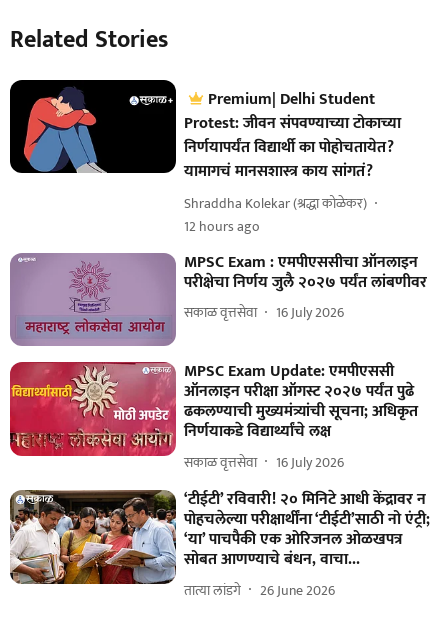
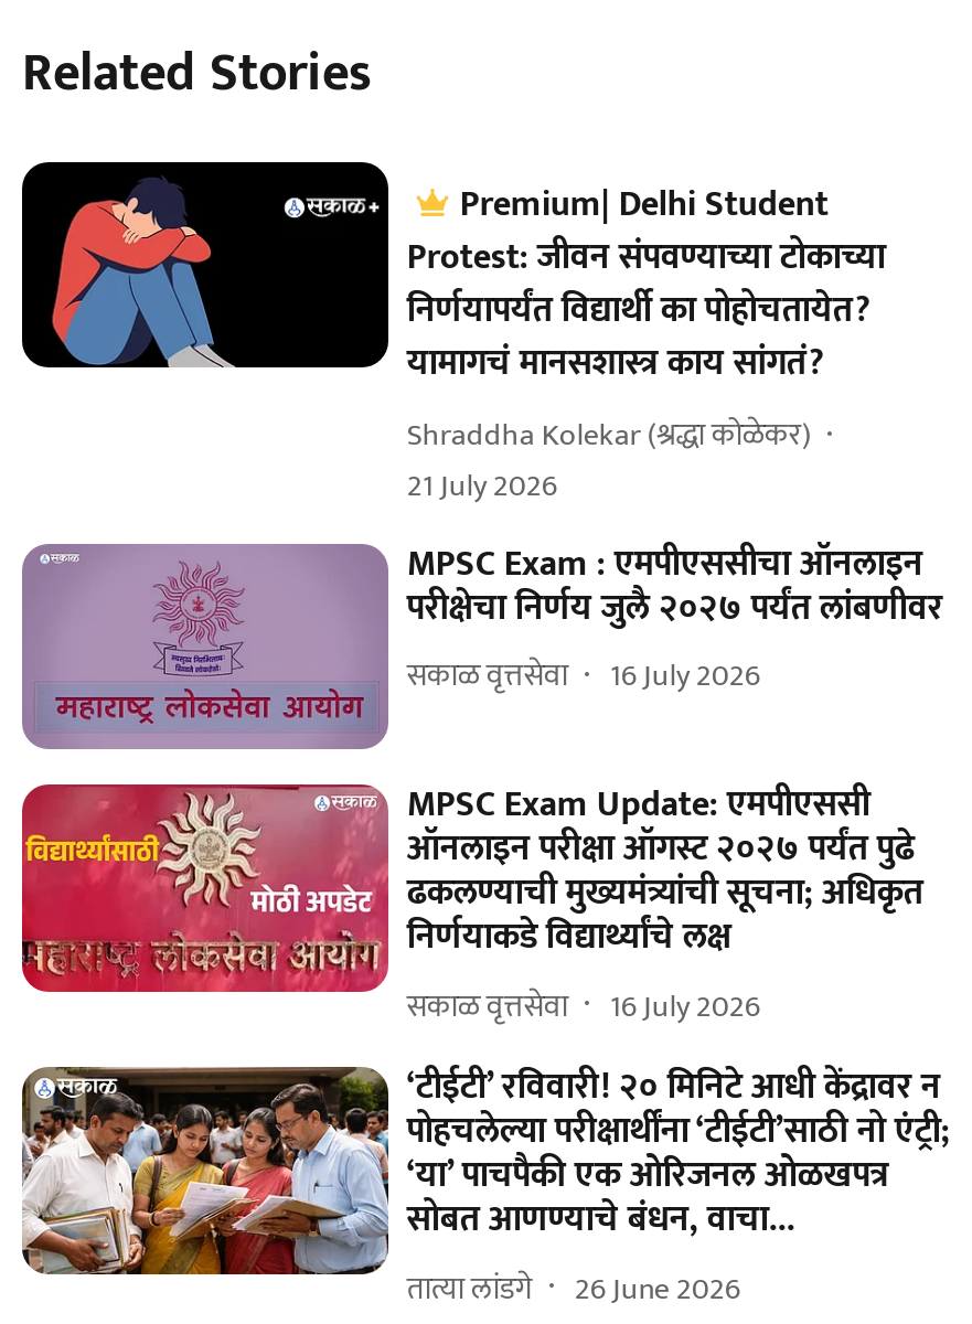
[184,214,260,237] 12 hours ago -> [407,459,557,510] 21 July 2026

